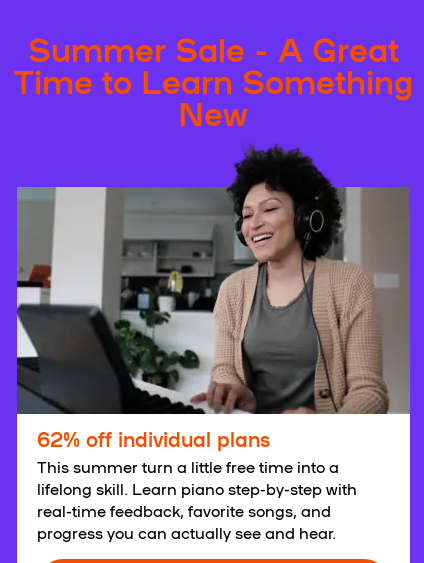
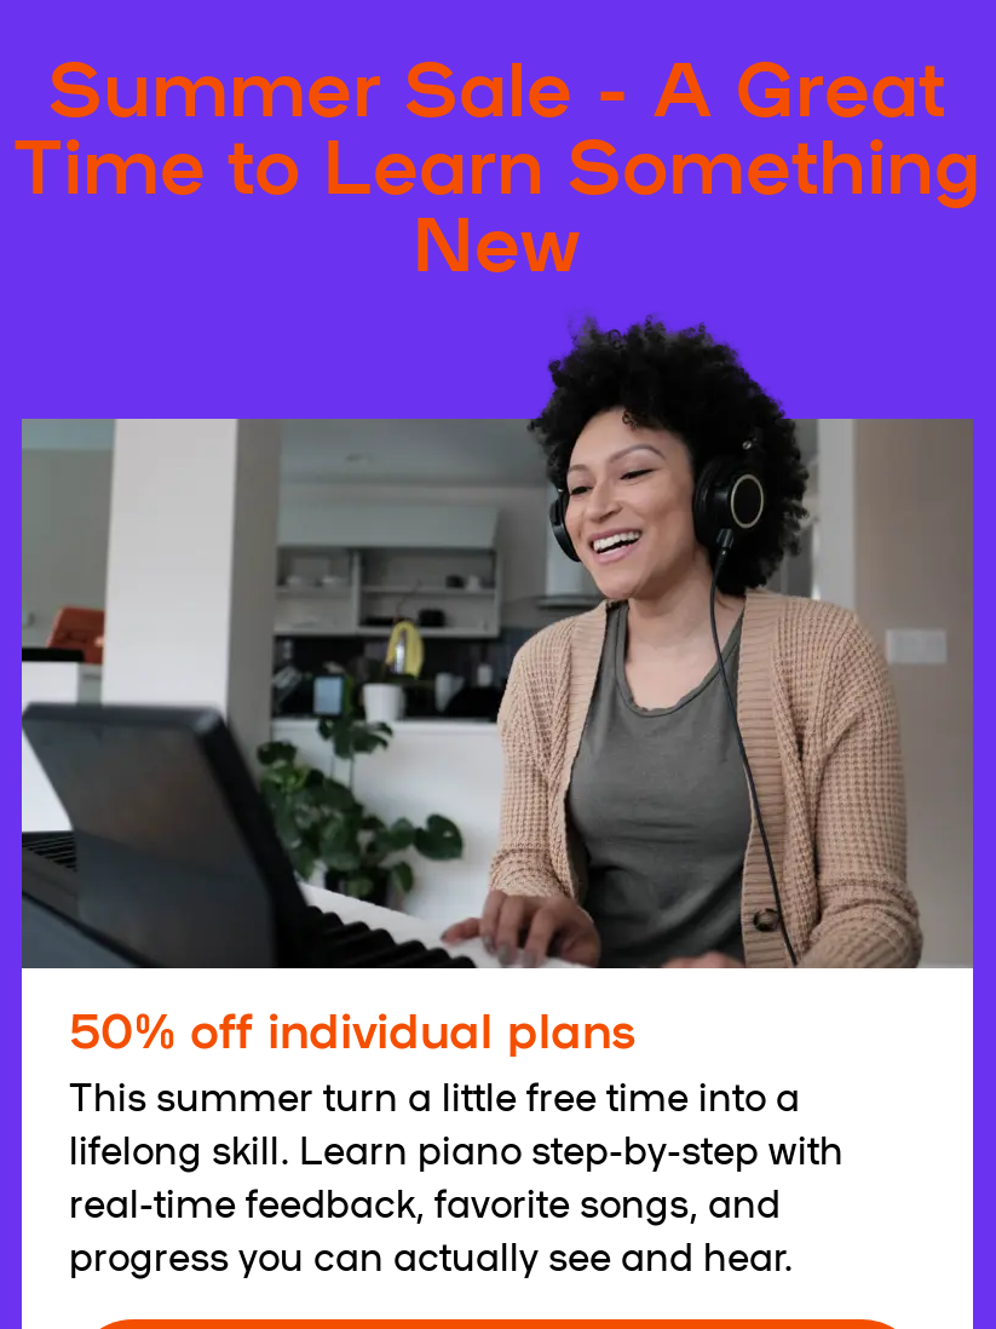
[36,423,269,451] 62% off individual plans -> [69,991,635,1059] 50% off individual plans

